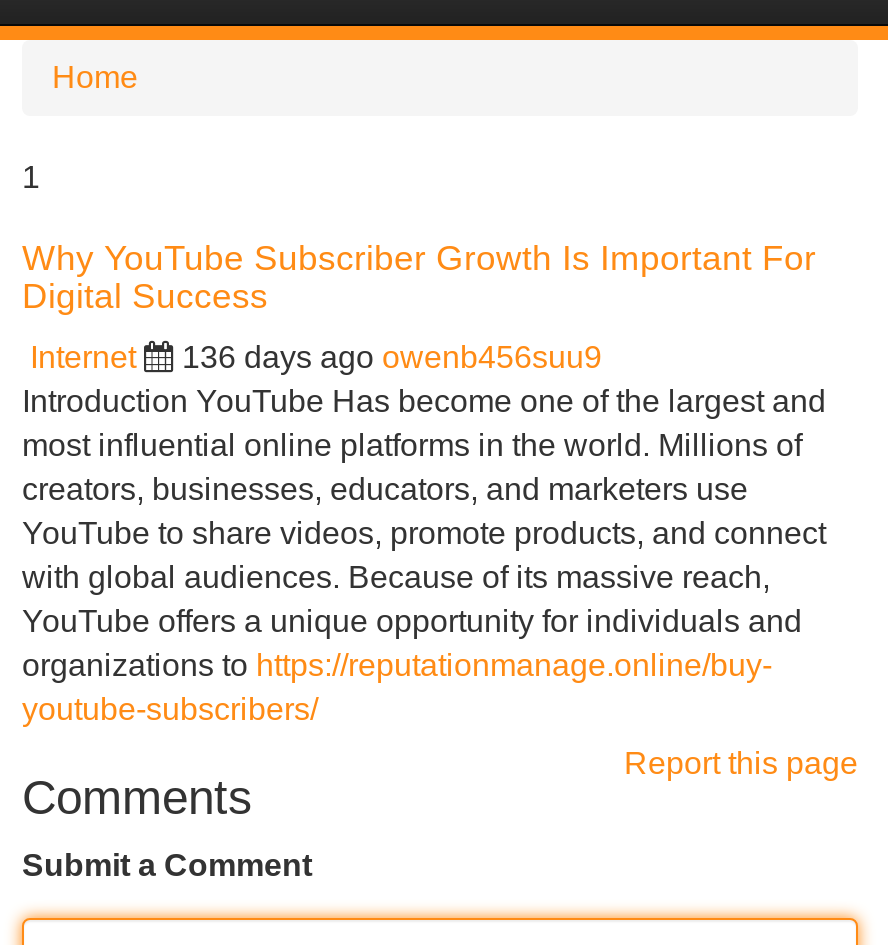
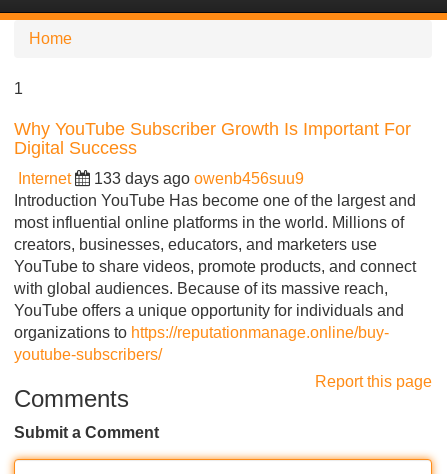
[182,340,602,374] 136 days ago owenb456suu9 -> [94,170,304,187] 133 days ago owenb456suu9

